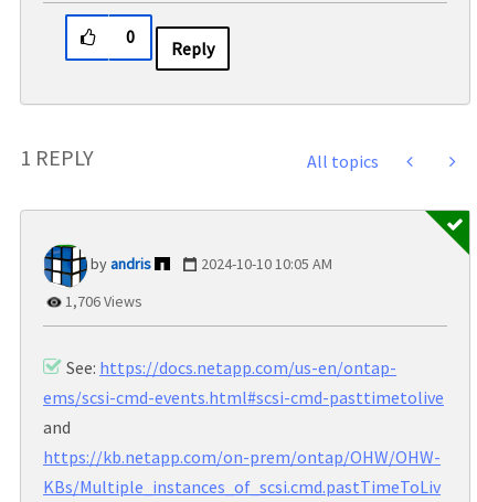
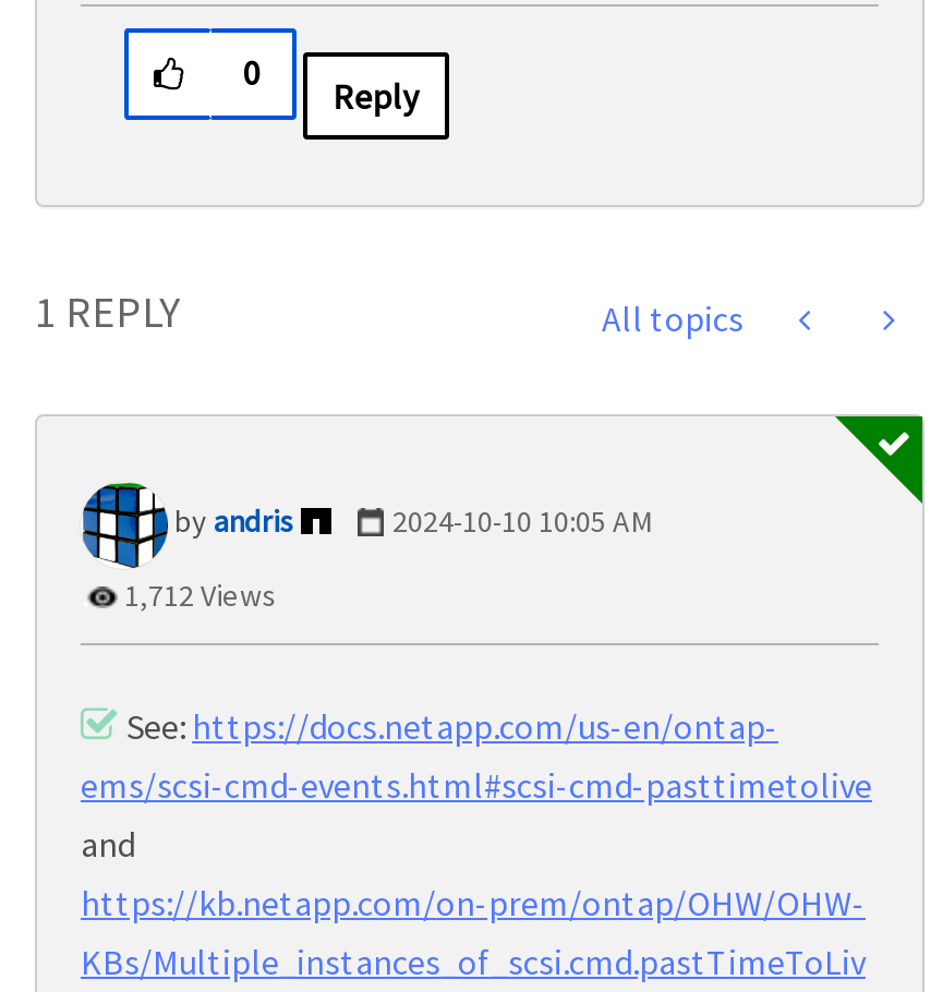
[62,291,142,311] 1,706 Views -> [118,575,277,614] 1,712 Views

